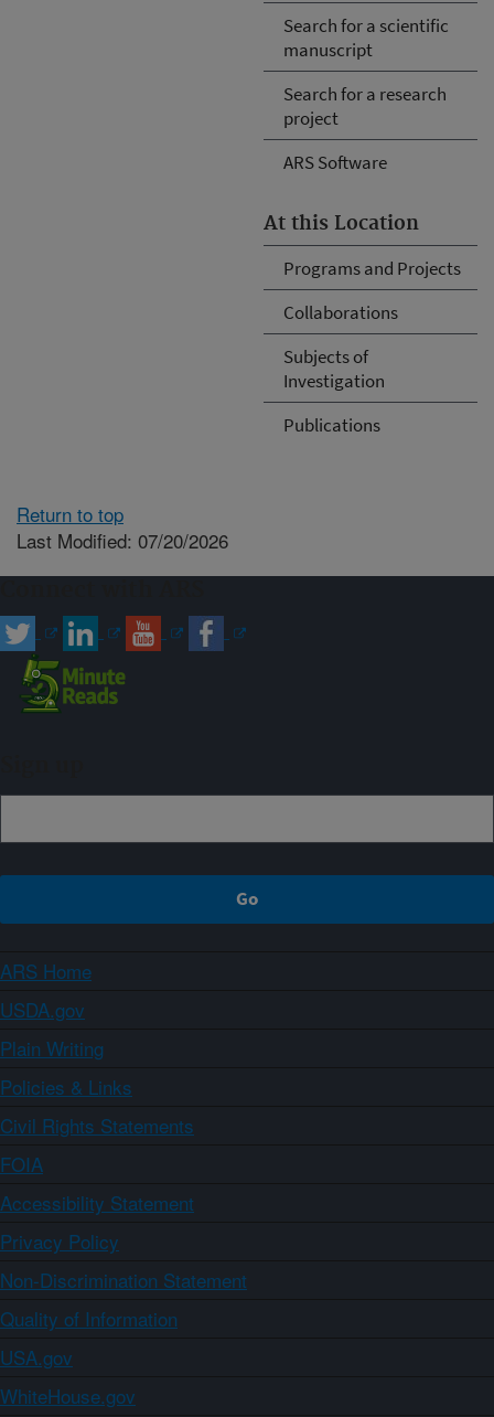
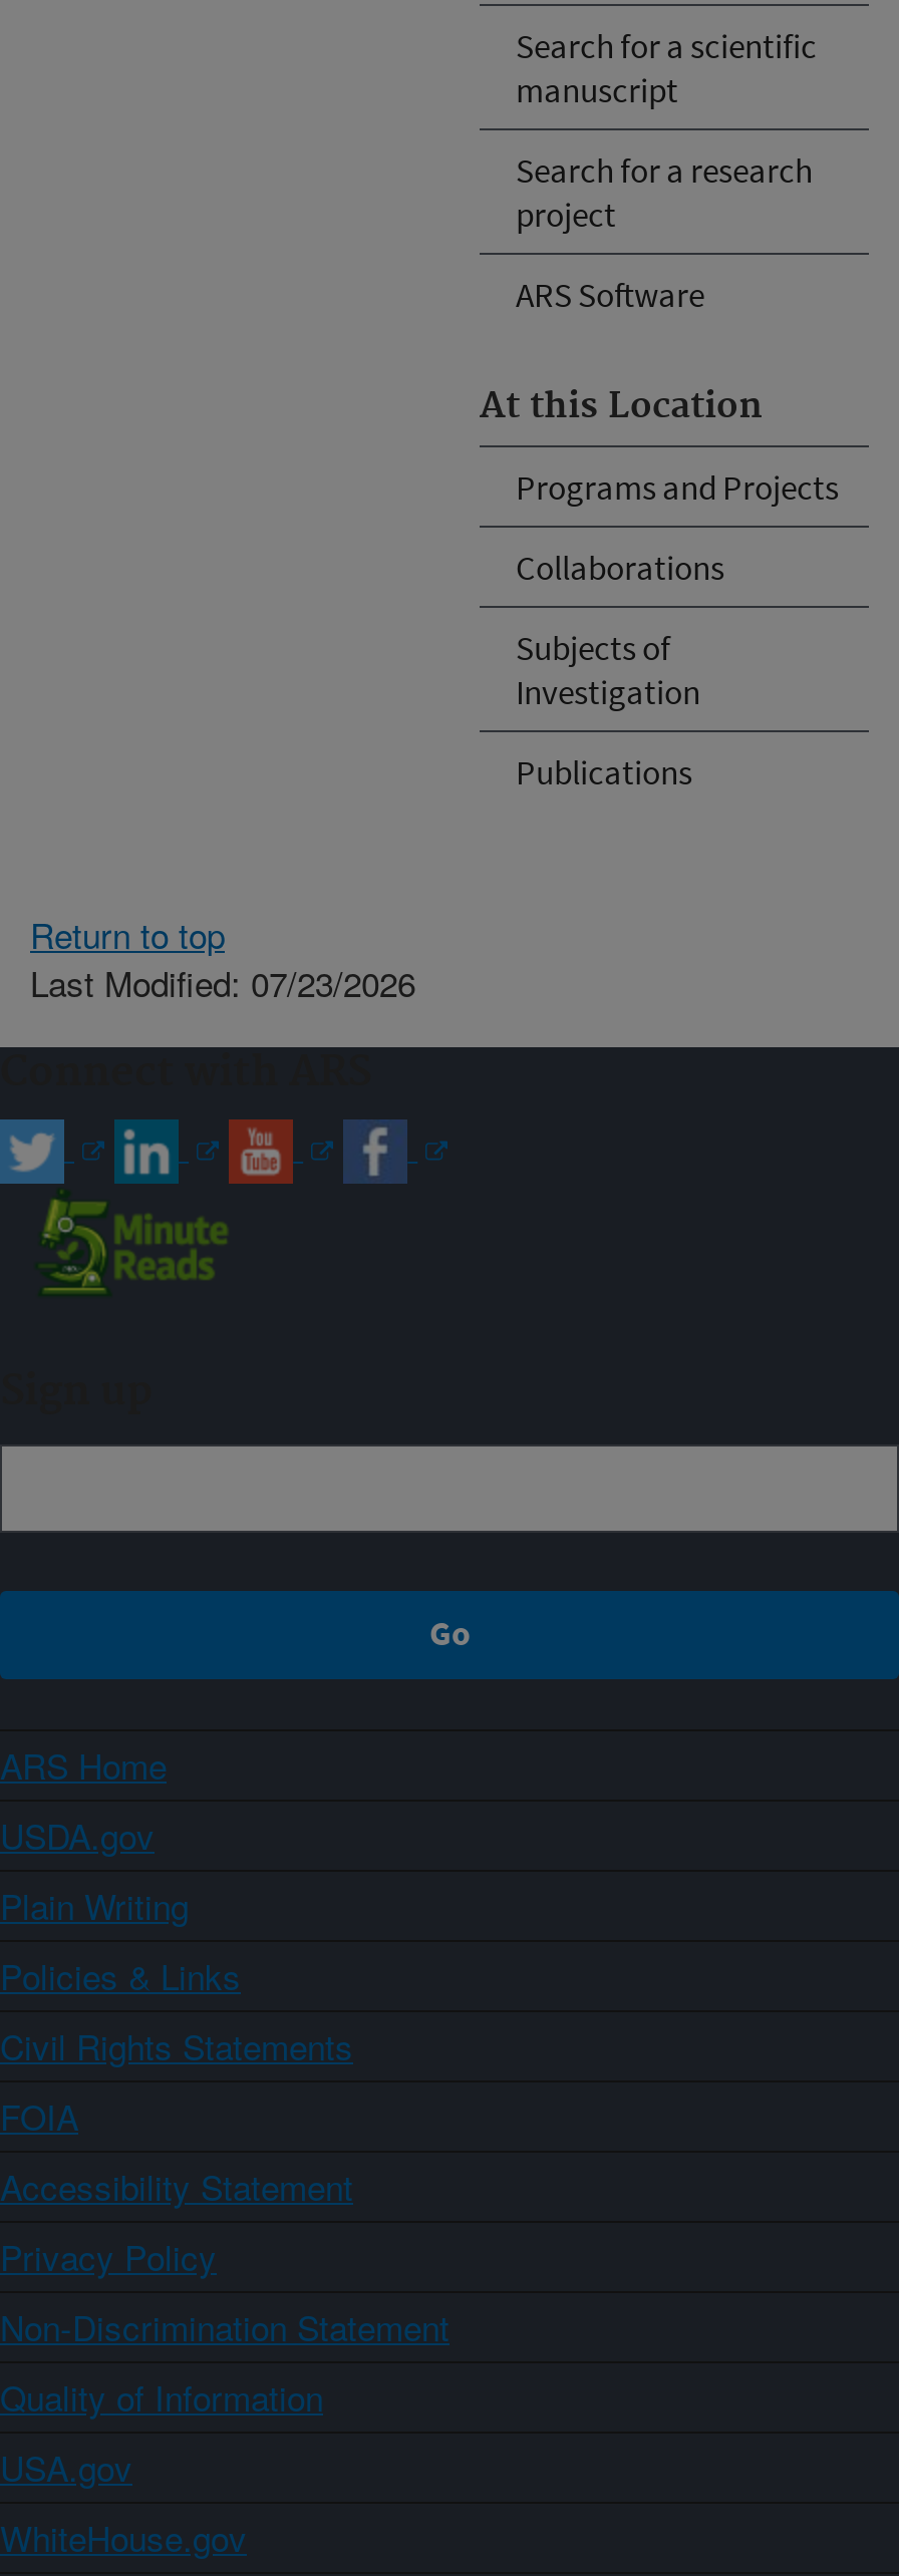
[17,526,228,554] Last Modified: 07/20/2026 -> [30,957,415,1007] Last Modified: 07/23/2026

